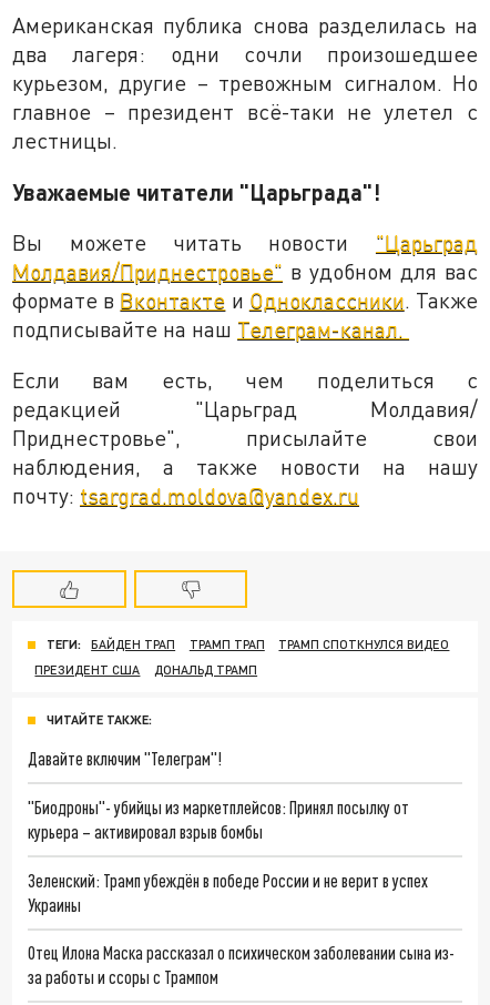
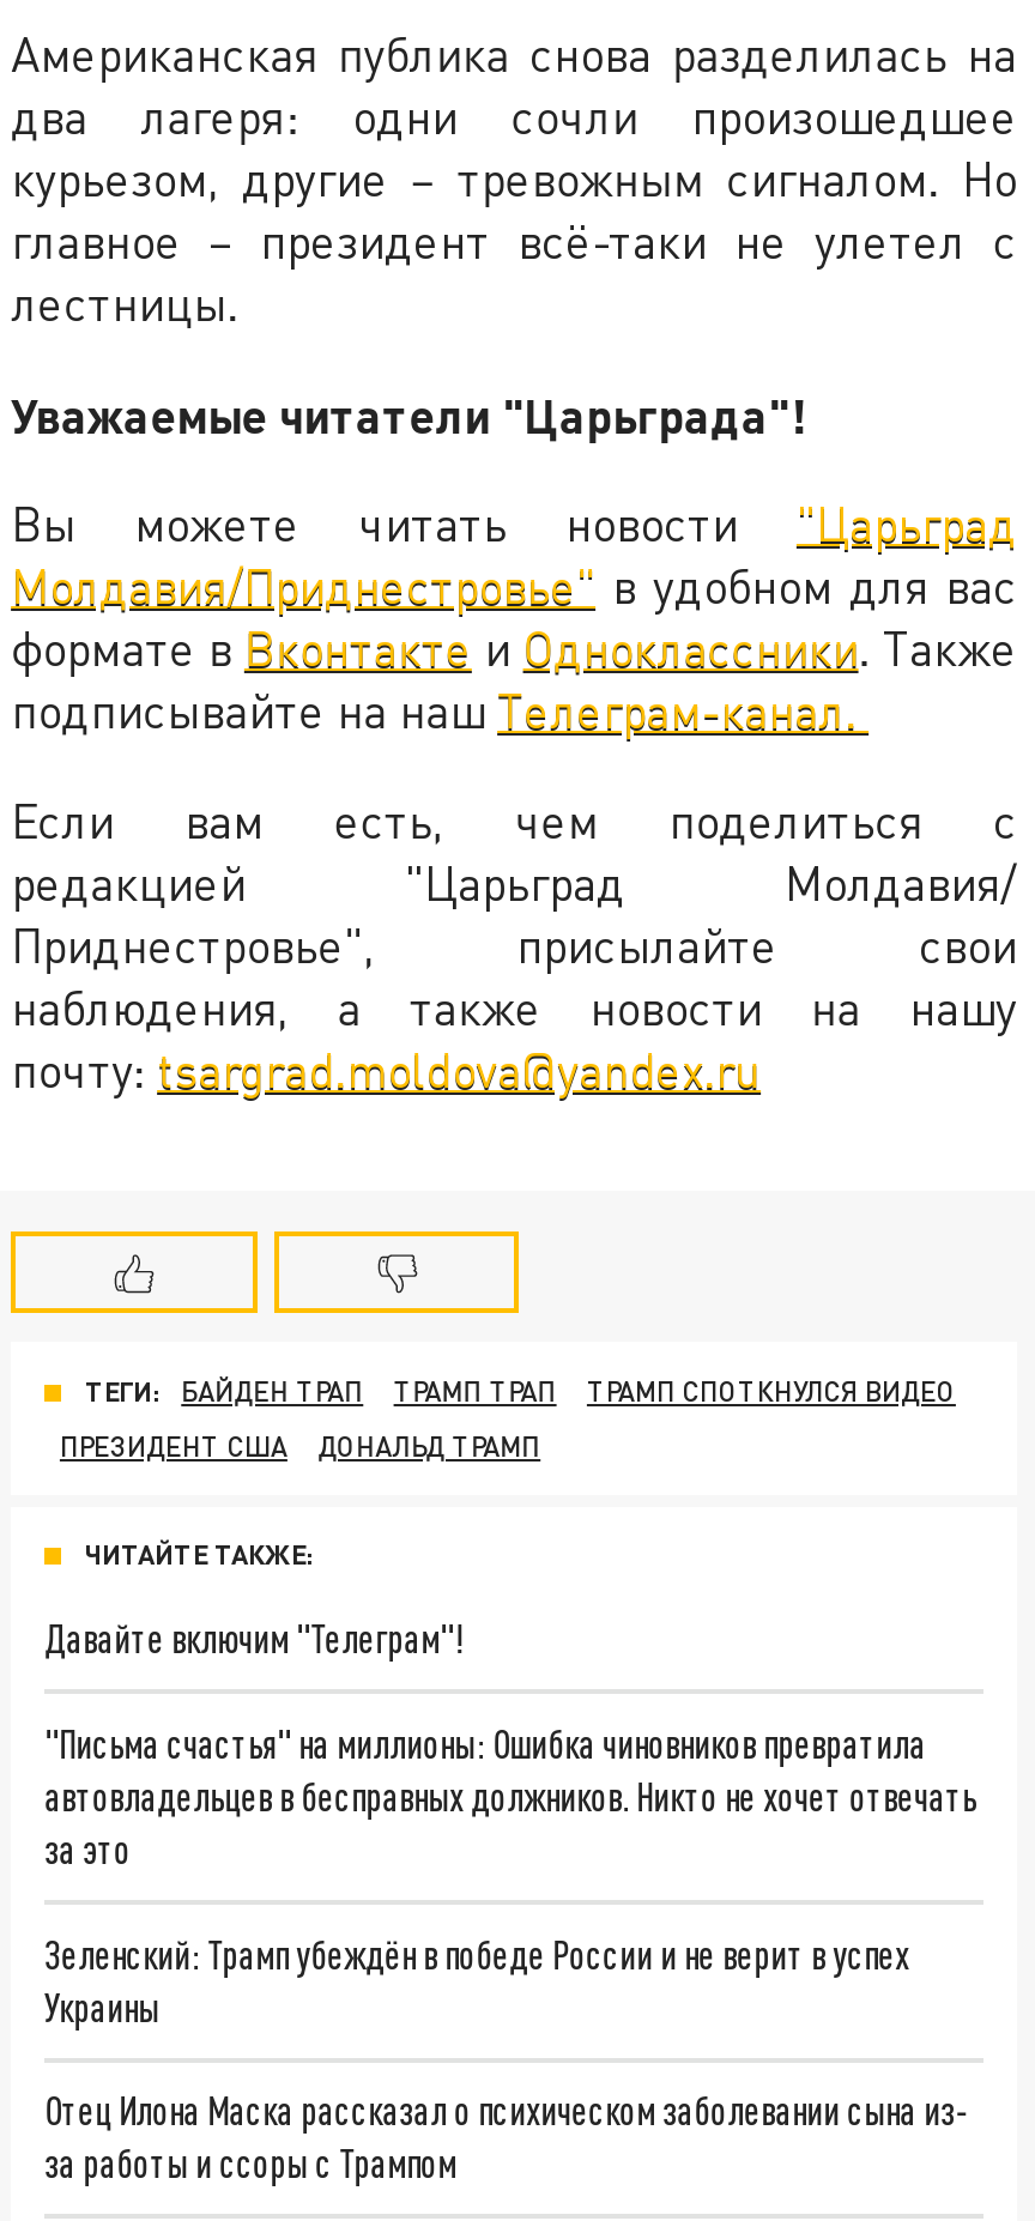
[28,796,409,842] "Биодроны"- убийцы из маркетплейсов: Принял посылку от | курьера – активировал взрыв бомбы -> [45,1720,977,1871] "Письма счастья" на миллионы: Ошибка чиновников превратила | автовладельцев в бесправных должников. Никто не хочет отвечать | за это

